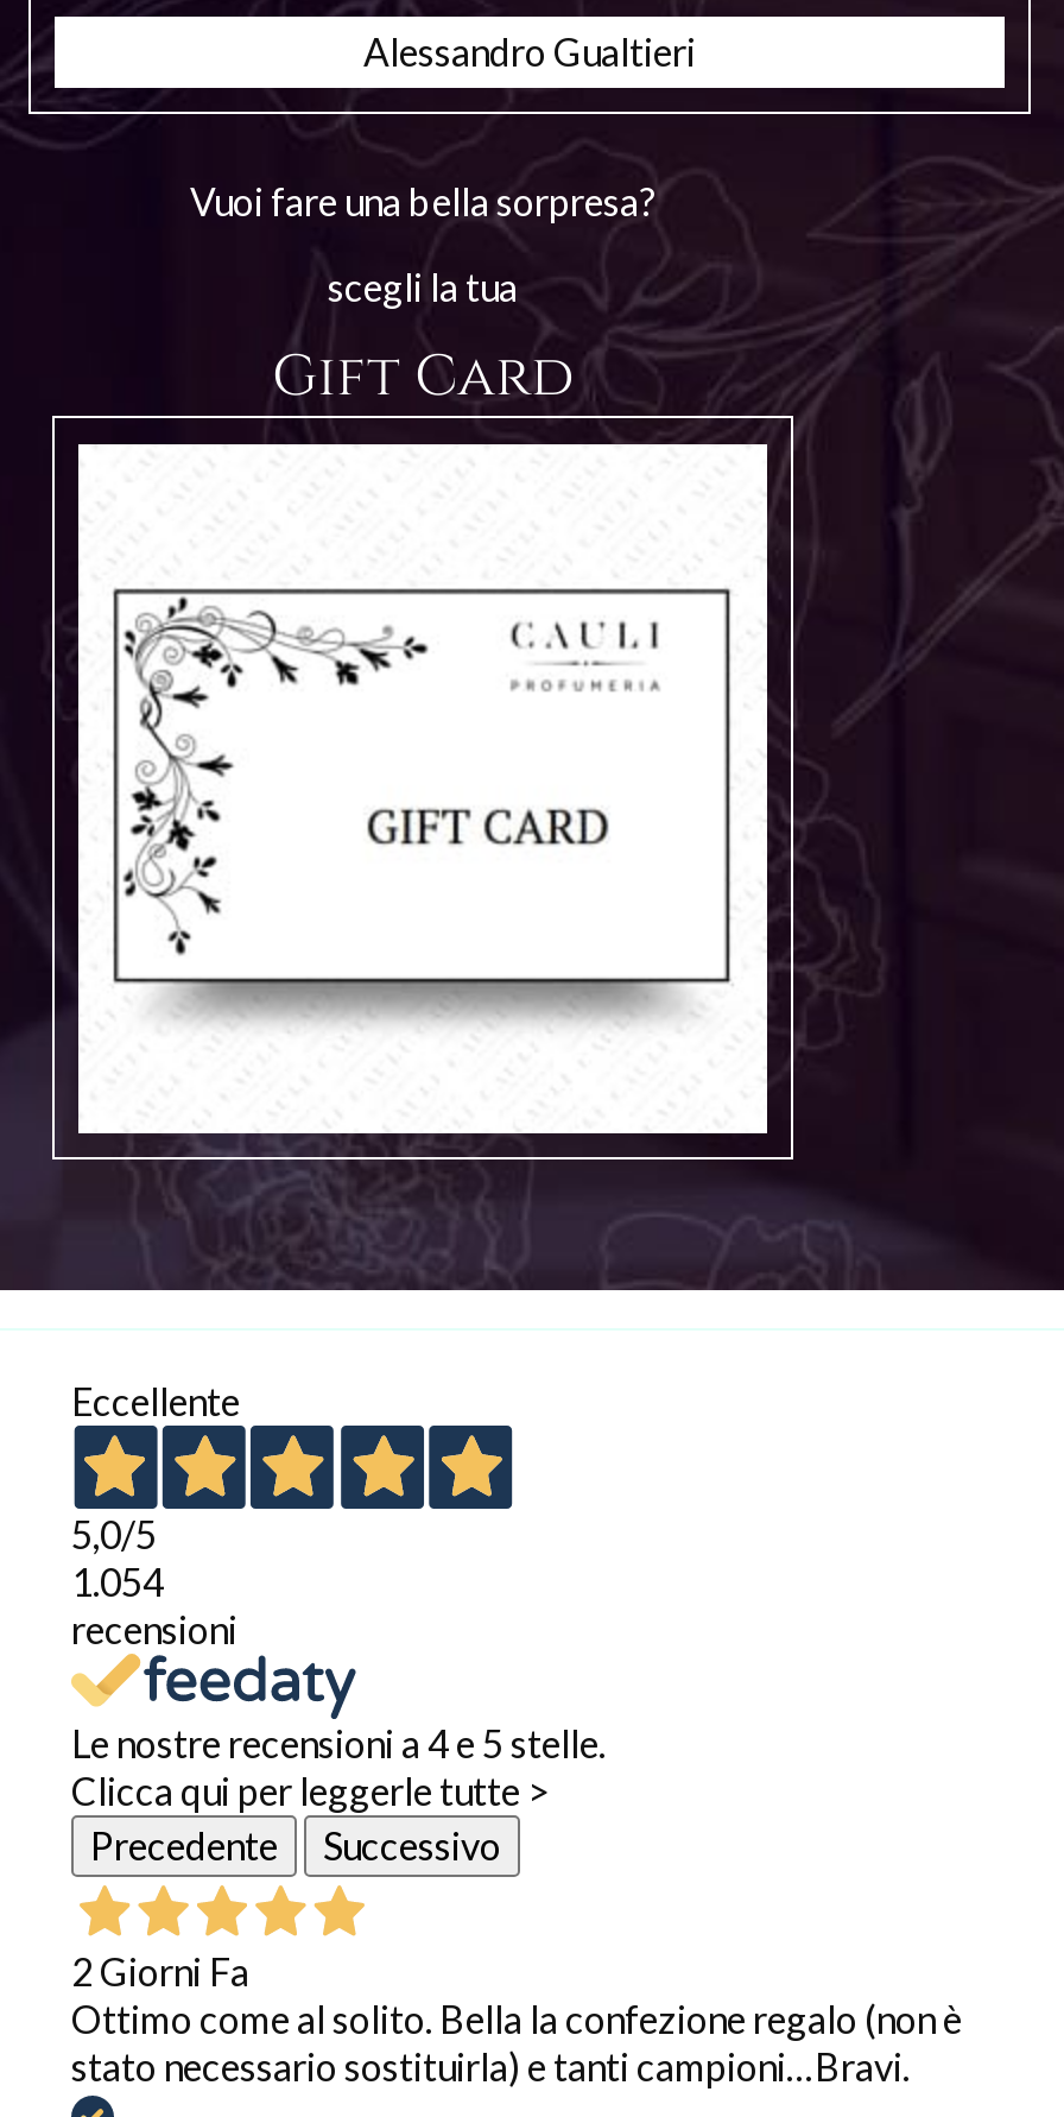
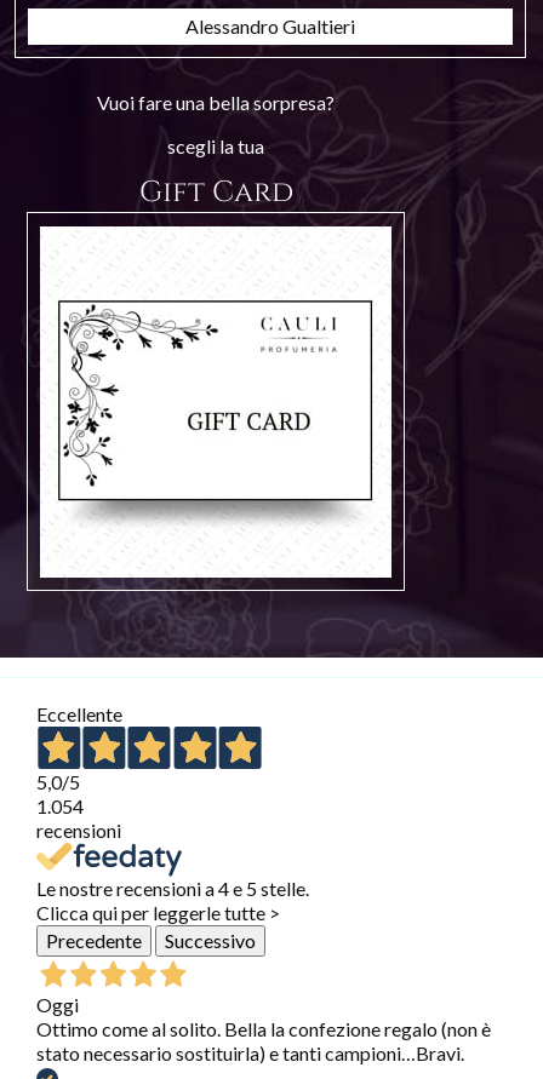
[71,1947,249,1992] 2 Giorni Fa -> [36,992,79,1015] Oggi

